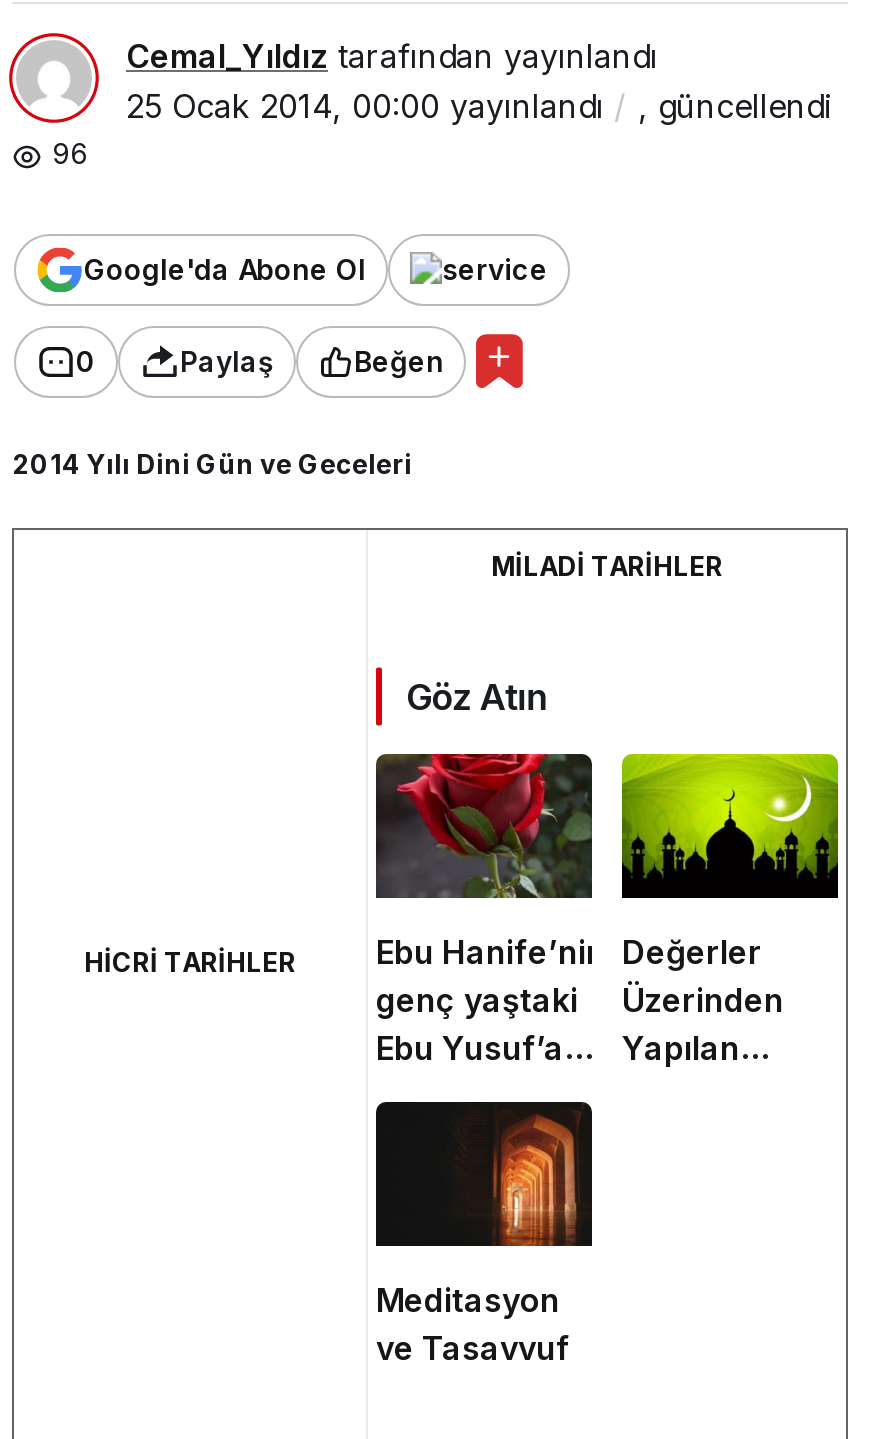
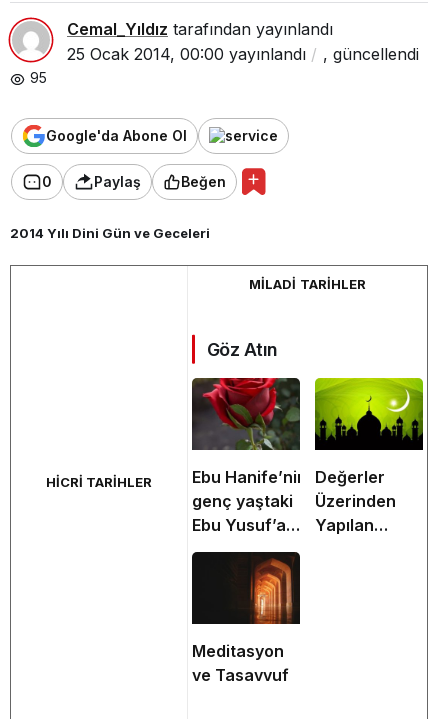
[52,136,88,170] 96 -> [30,69,47,86] 95

